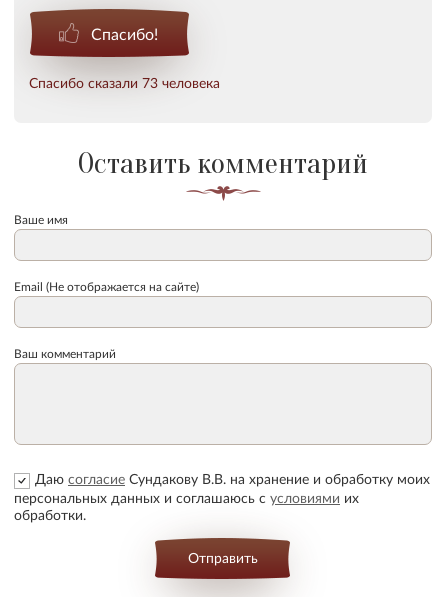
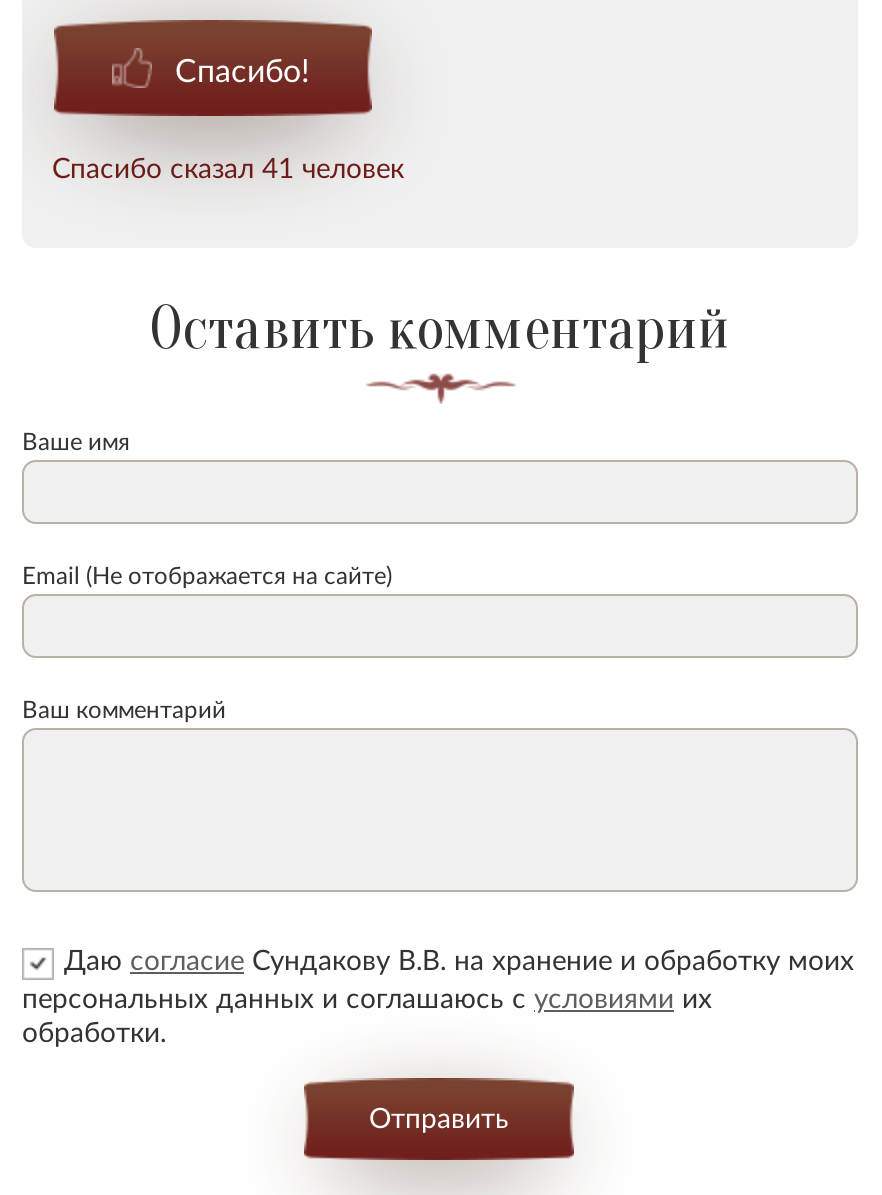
[29,74,220,91] Спасибо сказали 73 человека -> [52,151,404,185] Спасибо сказал 41 человек

